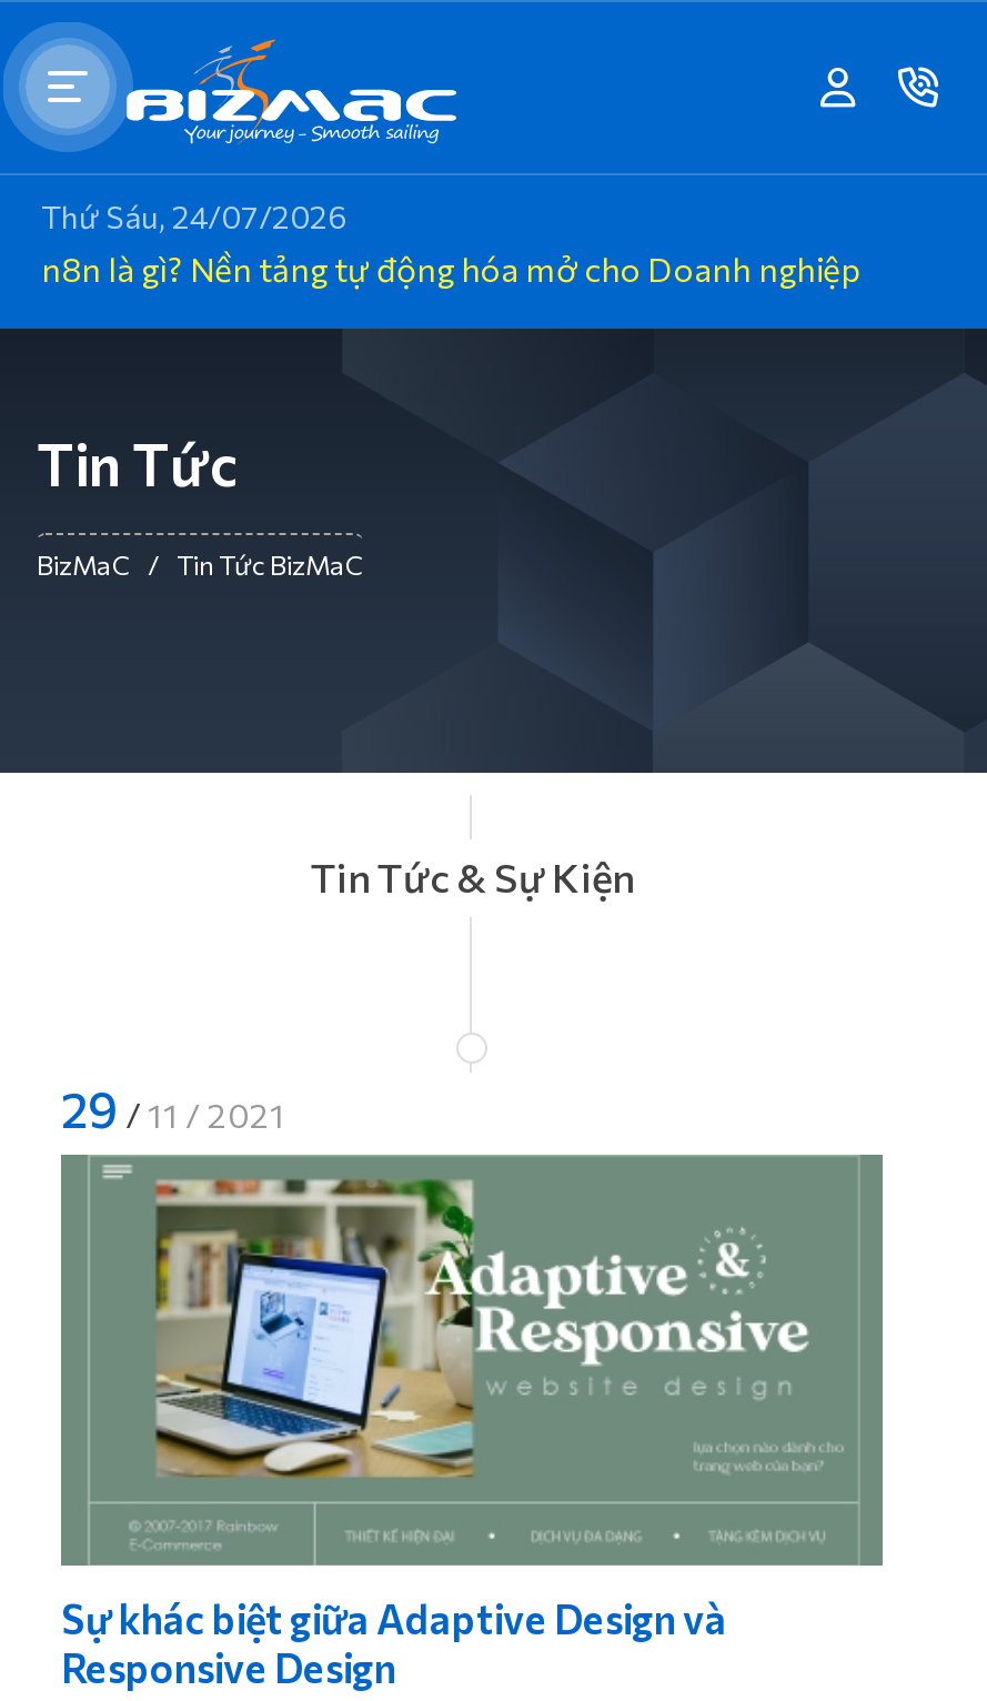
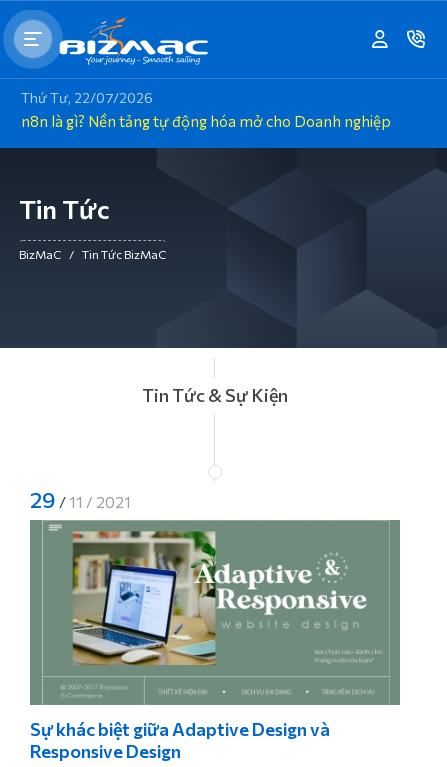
[41,197,348,234] Thứ Sáu, 24/07/2026 -> [21,88,153,105] Thứ Tư, 22/07/2026

